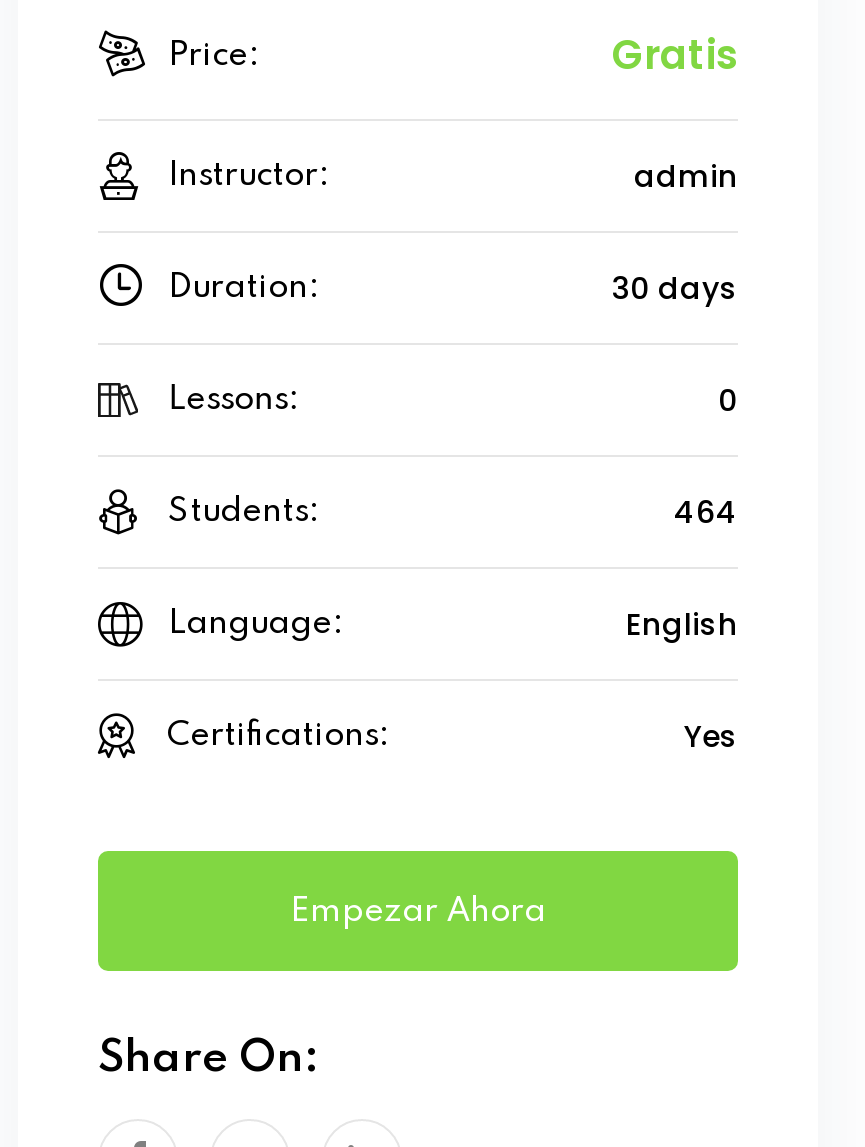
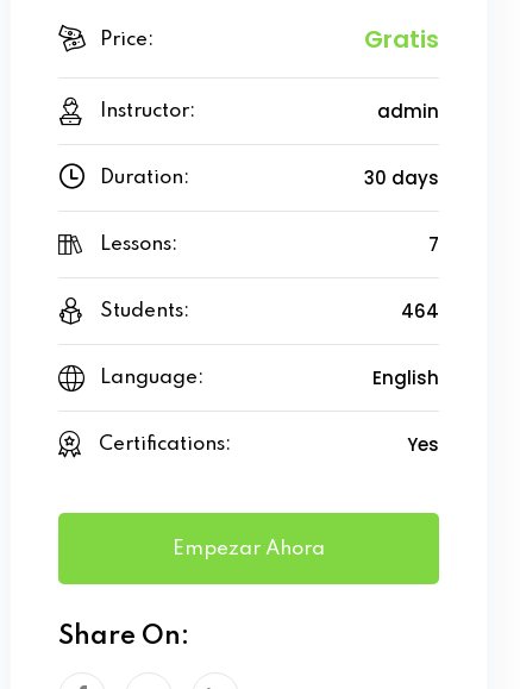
[718,379,738,421] 0 -> [428,232,439,257] 7

